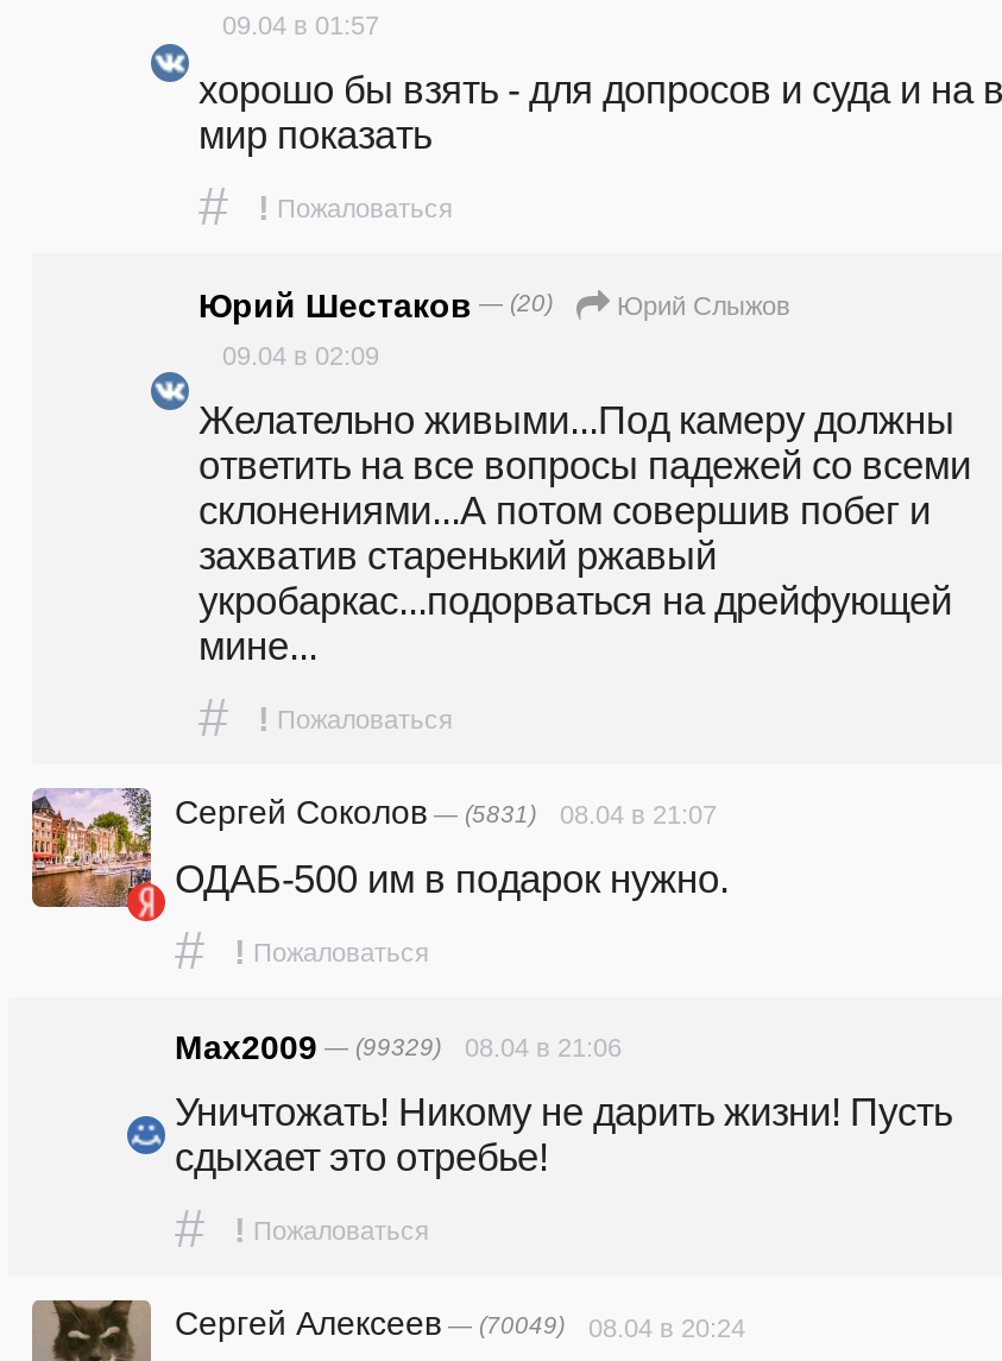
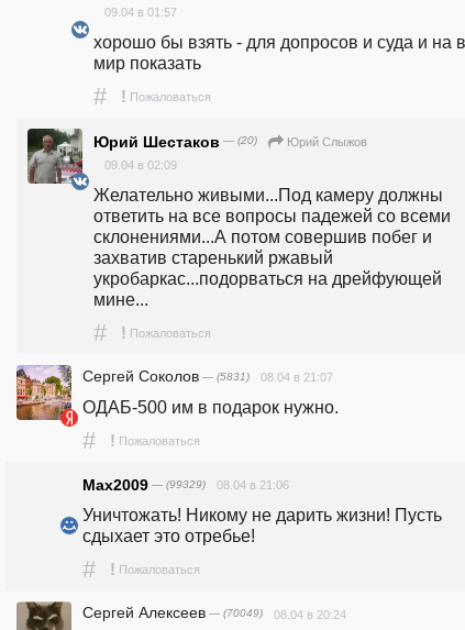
none -> [26,128,84,185] [image]

